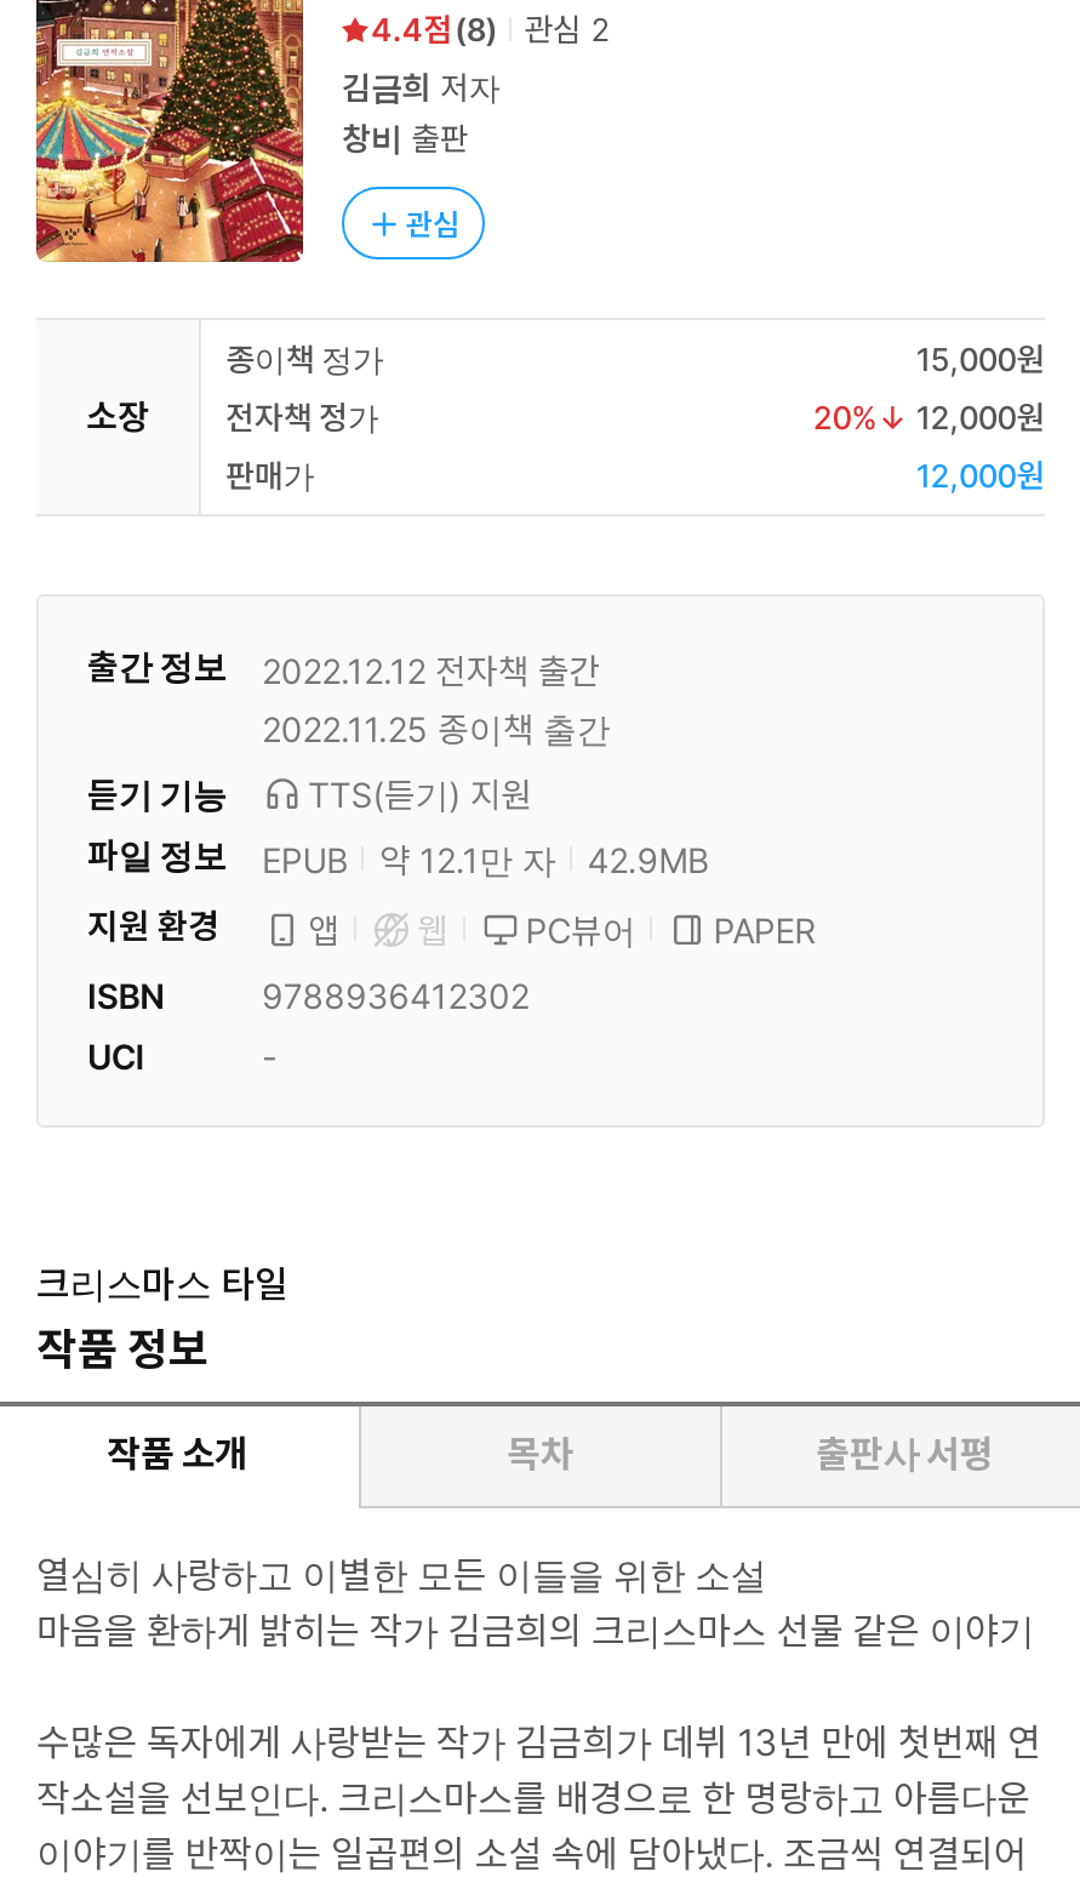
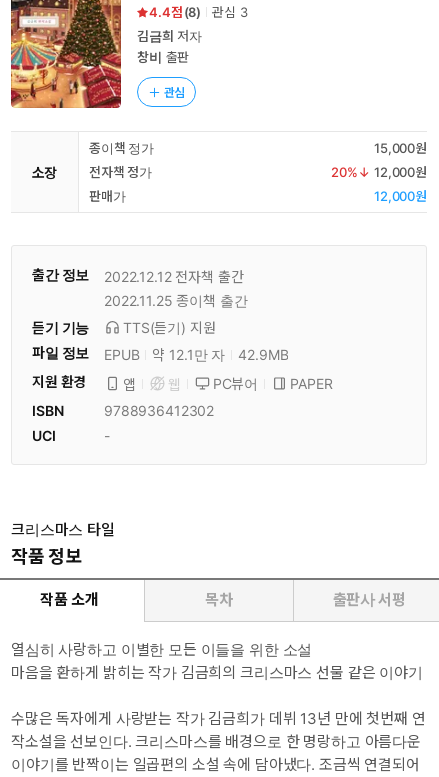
[371,10,610,48] 4.4 (8) 관심 2 -> [149,4,248,20] 4.4 (8) 관심 3

